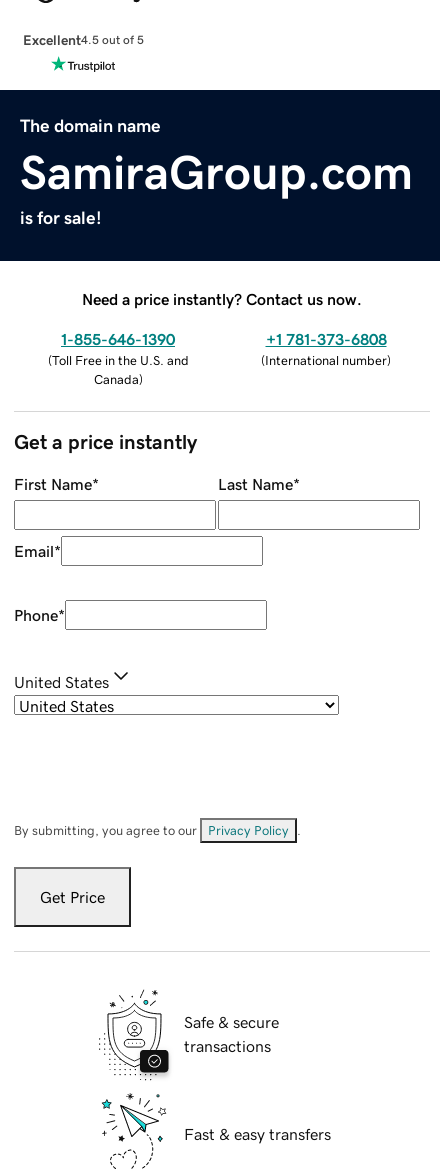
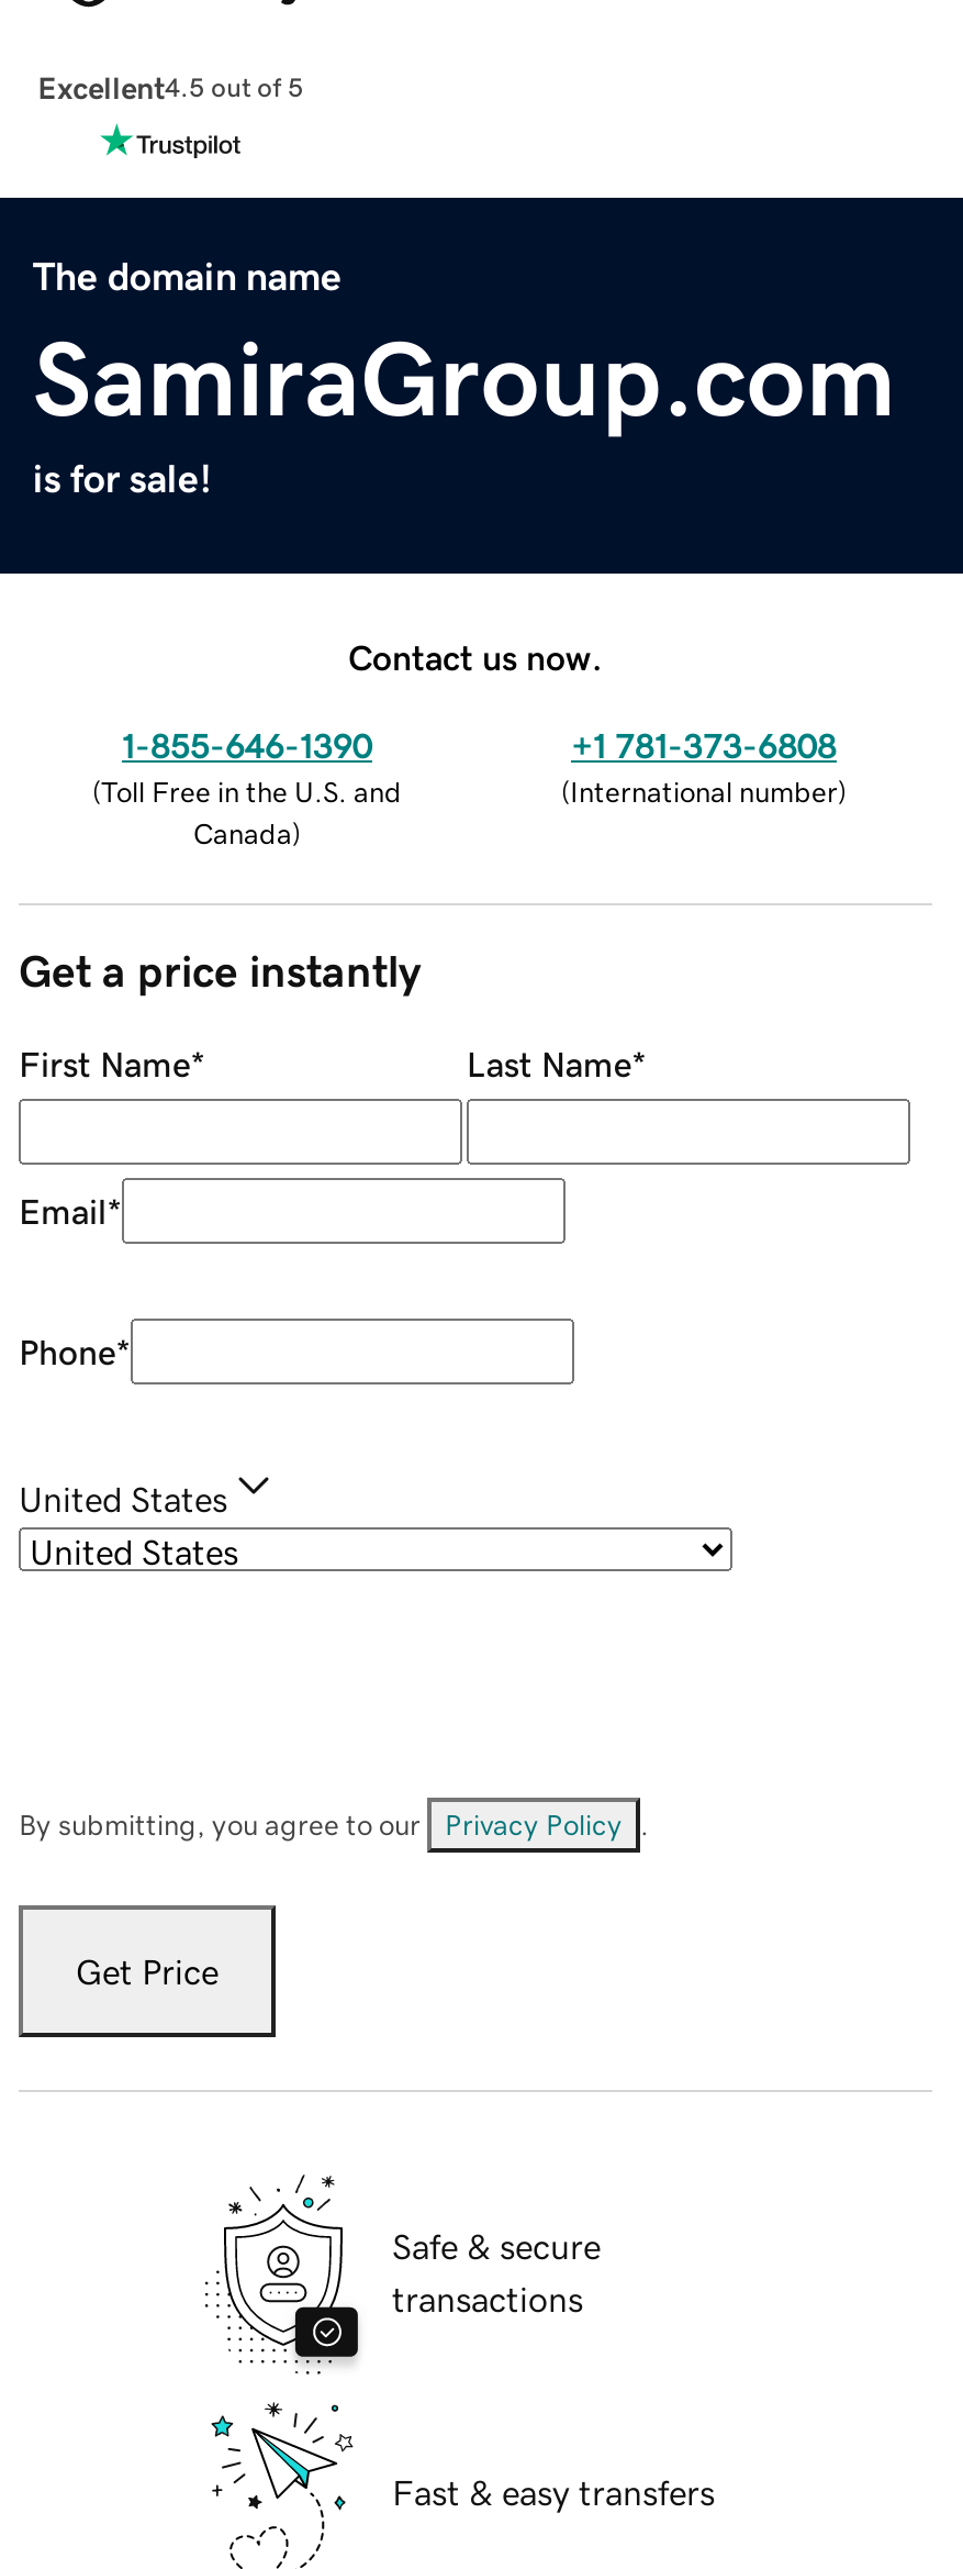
[82,291,362,307] Need a price instantly? Contact us now. -> [348,639,603,674] Contact us now.

